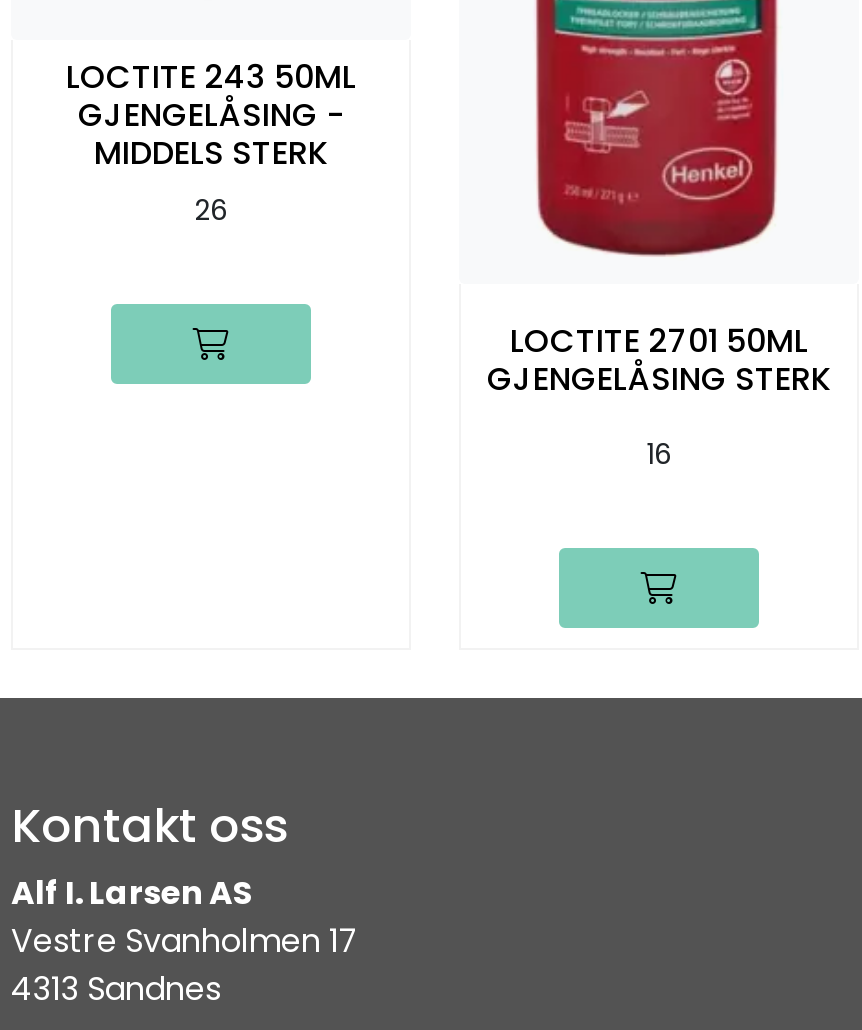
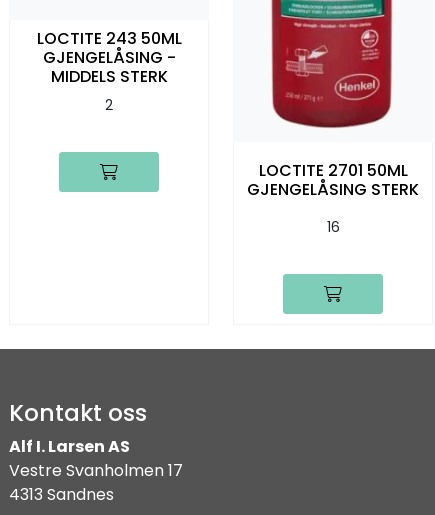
[194,189,228,229] 26 -> [105,95,113,115] 2

